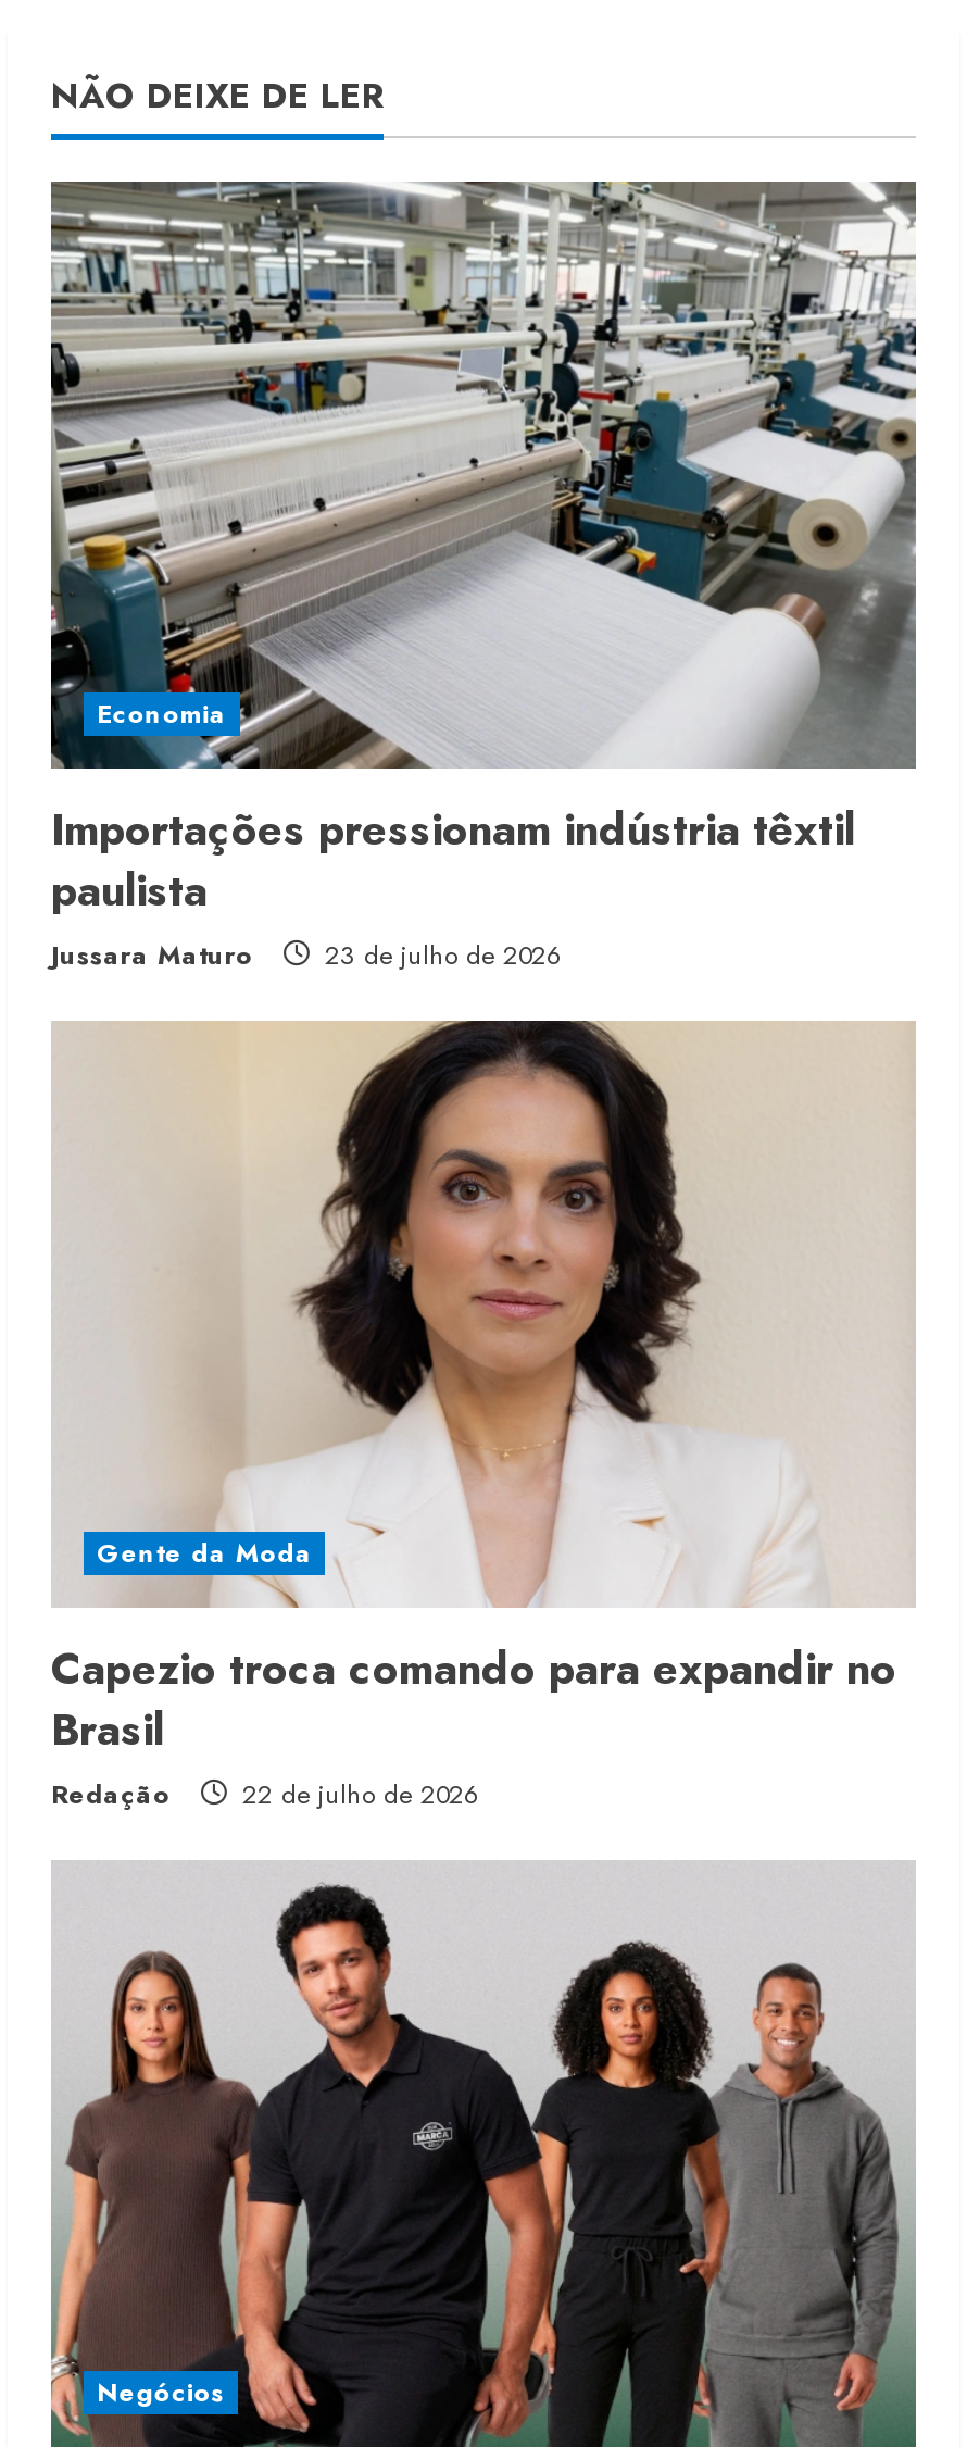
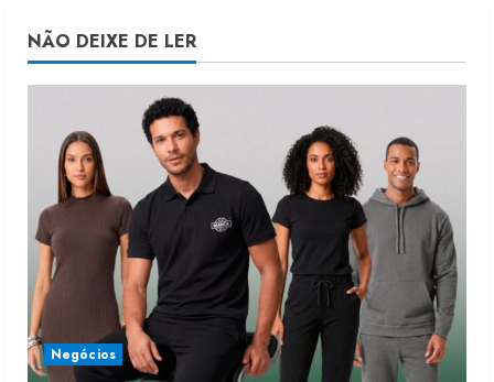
[49,179,918,975] [image] | Economia | Importações pressionam indústria têxtil | paulista | Jussara Maturo | 23 de julho de 2026 -> none
[51,1019,916,1815] [image] | Gente da Moda | Capezio troca comando para expandir no | Brasil | Redação | 22 de julho de 2026 -> none

